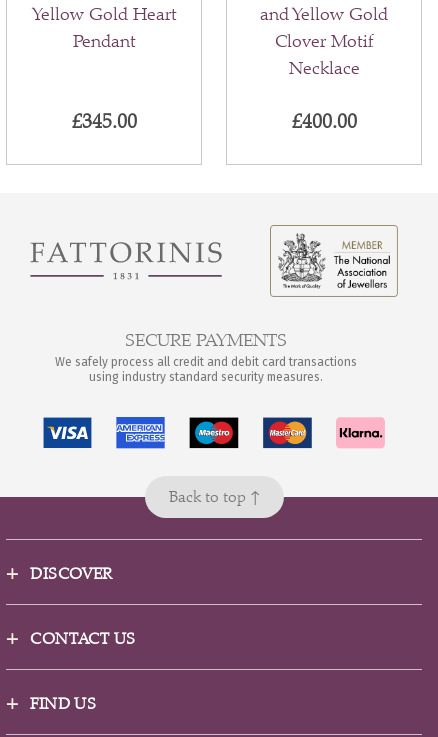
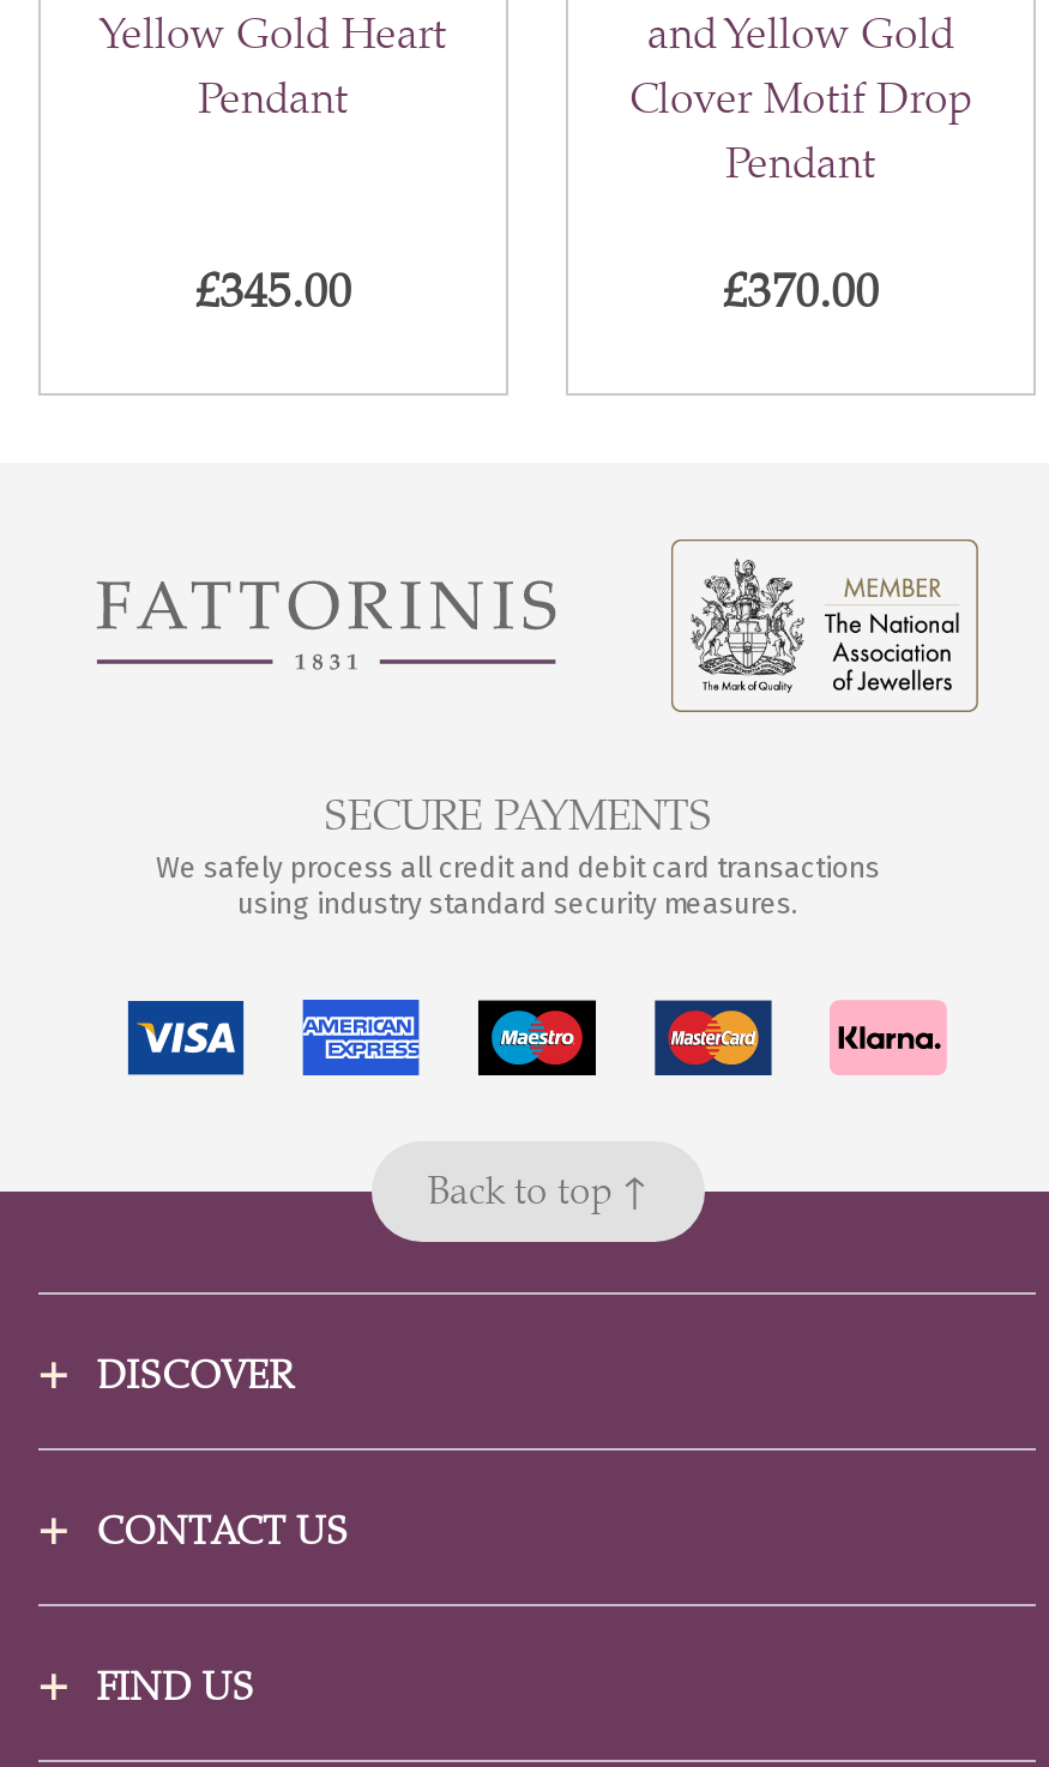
[275,30,373,79] Clover Motif | Necklace -> [629,72,972,189] Clover Motif Drop | Pendant
[291,109,356,133] £400.00 -> [723,261,879,319] £370.00

